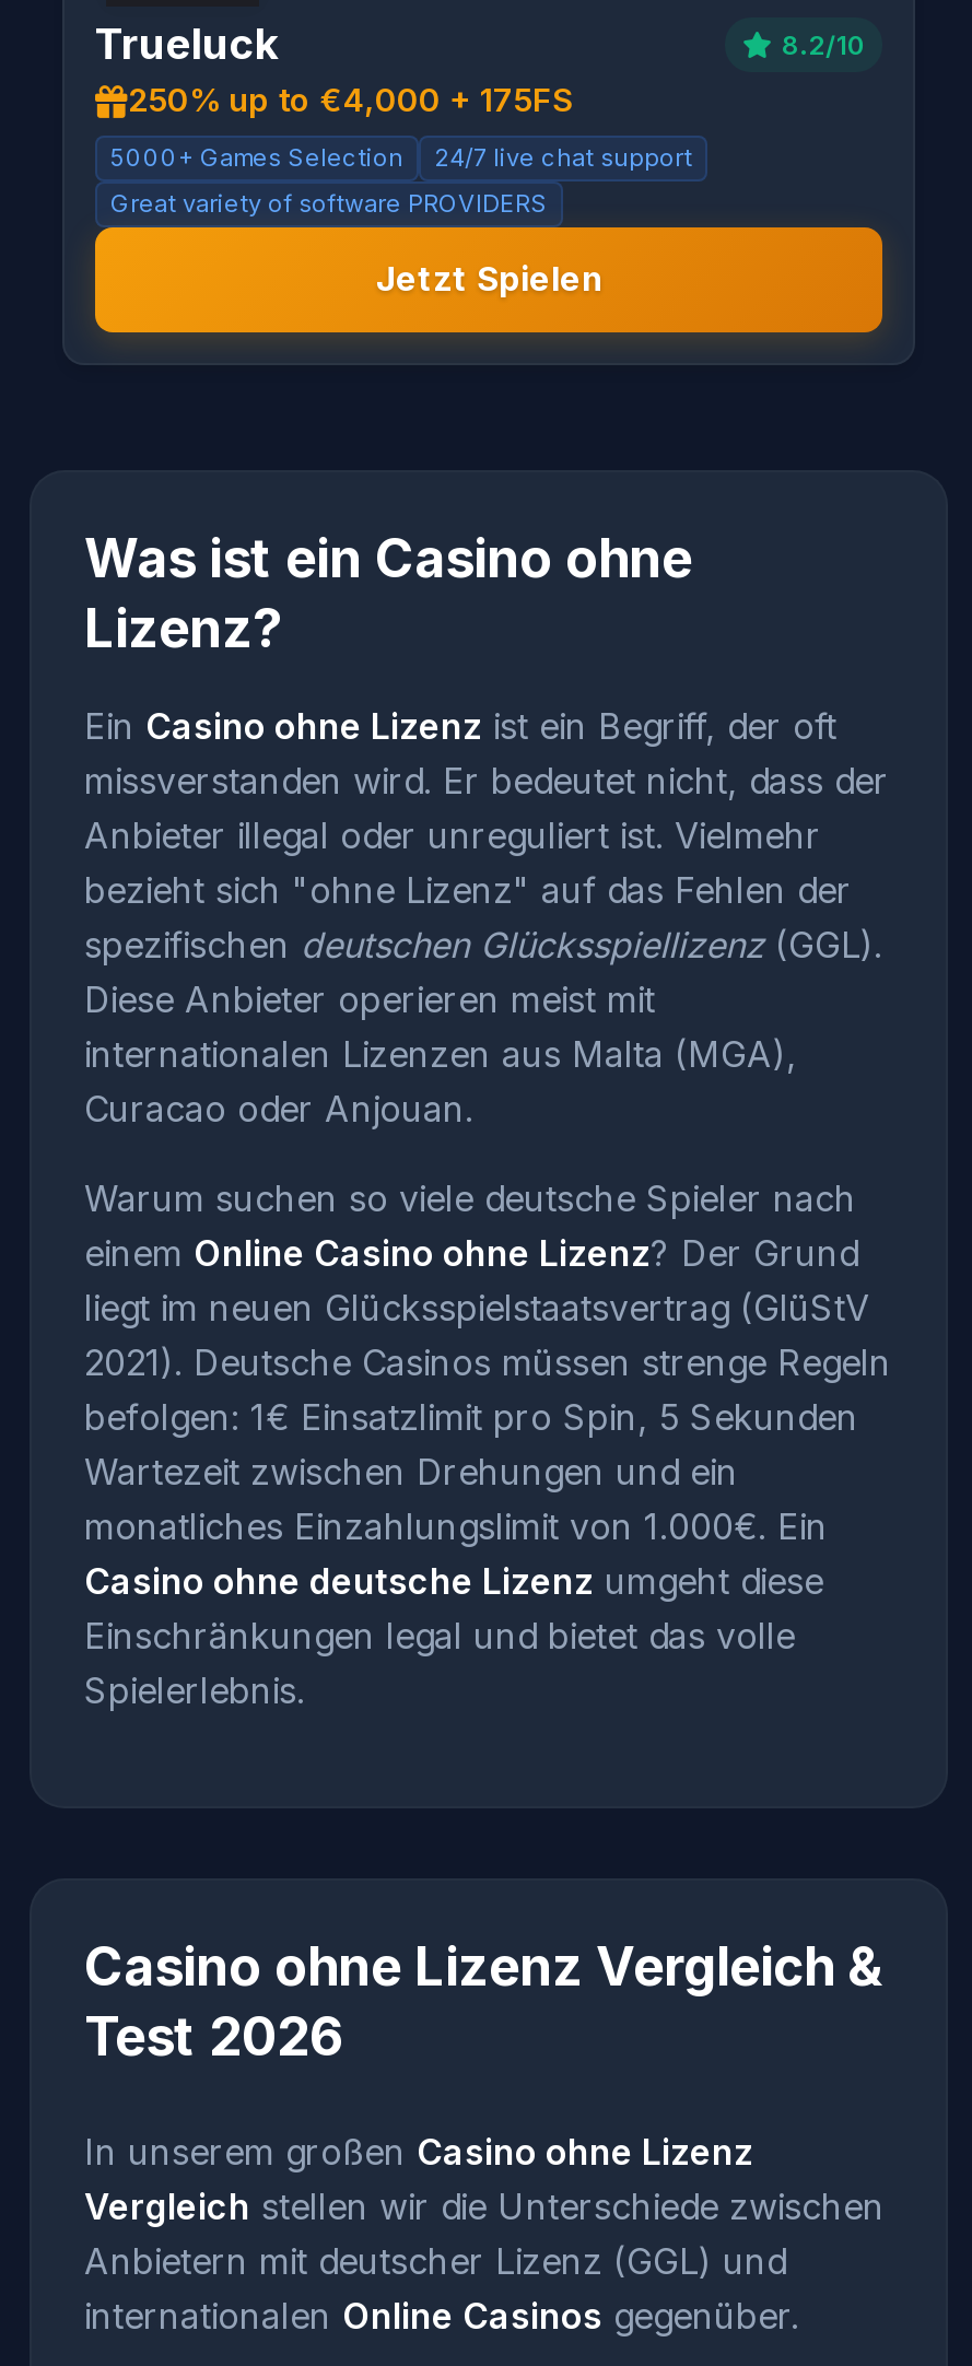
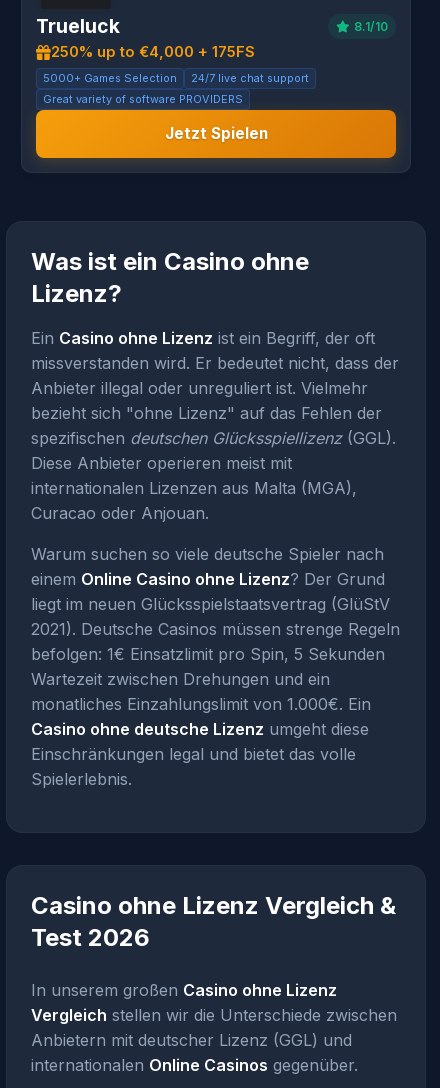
[782,28,865,61] 8.2/10 -> [354,19,388,34] 8.1/10

